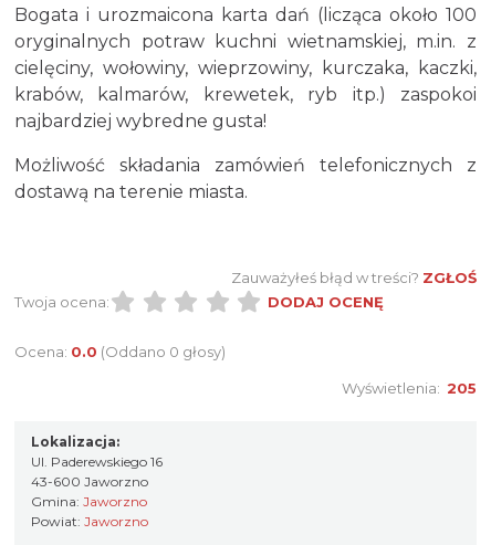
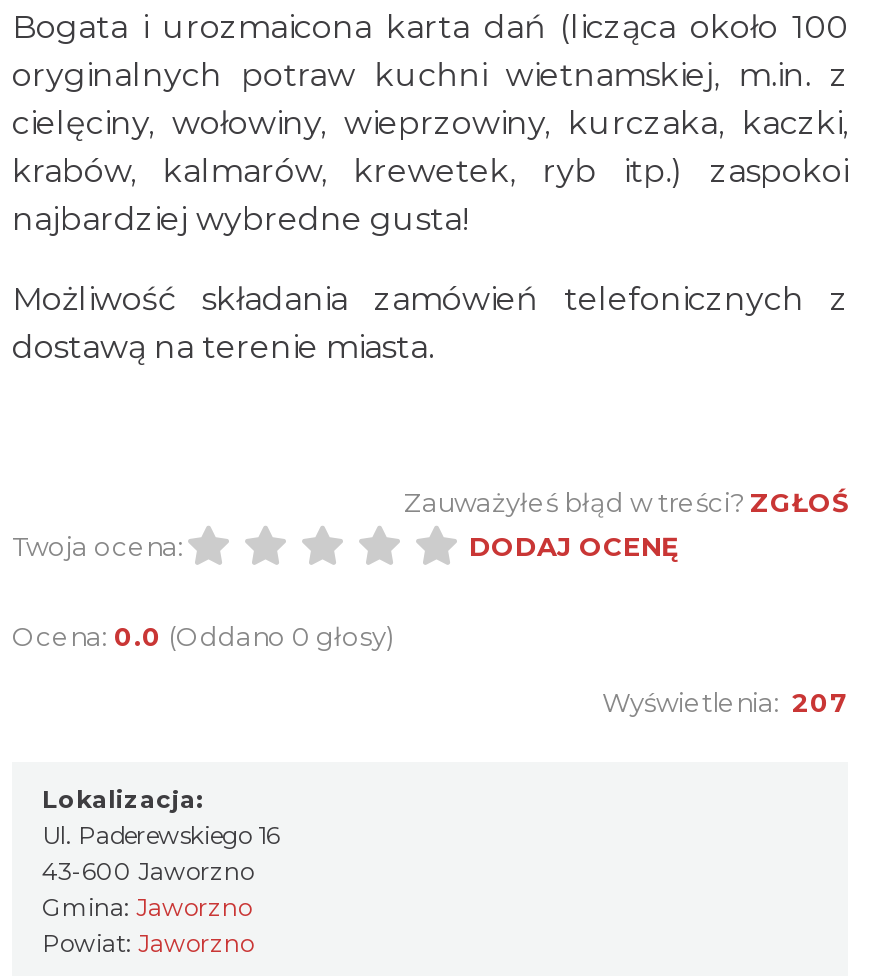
[342,379,477,397] Wyświetlenia: 205 -> [602,686,848,718] Wyświetlenia: 207

